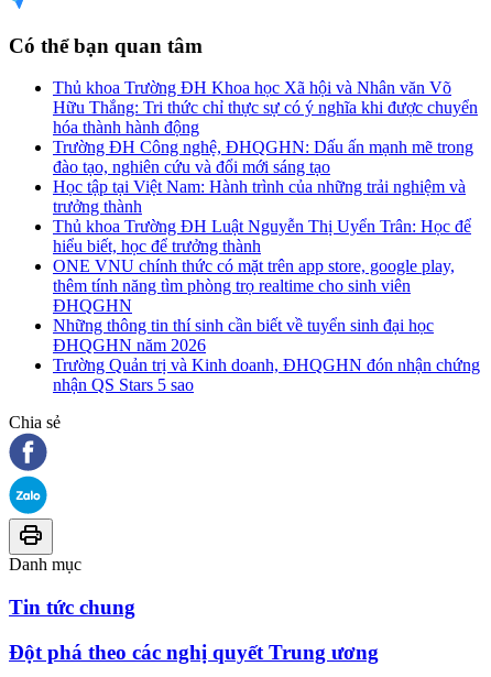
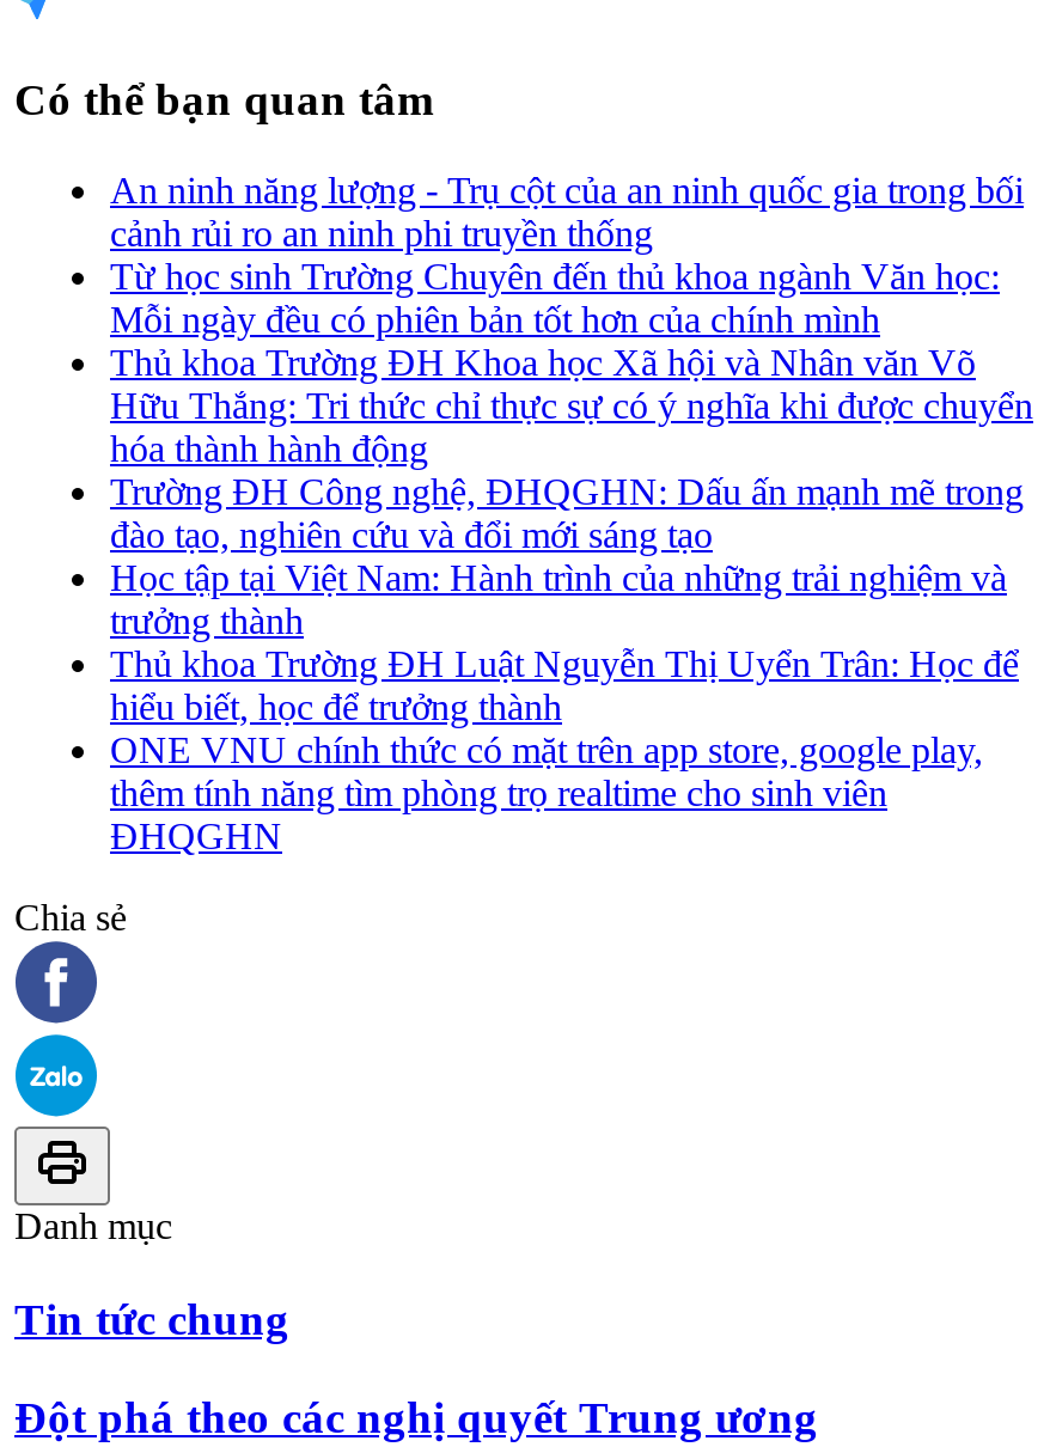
none -> [110,170,1024,340] An ninh năng lượng - Trụ cột của an ninh quốc gia trong bối | cảnh rủi ro an ninh phi truyền thống | Từ học sinh Trường Chuyên đến thủ khoa ngành Văn học: | Mỗi ngày đều có phiên bản tốt hơn của chính mình
moved [53,78,478,315] -> [110,343,1033,857]: Thủ khoa Trường ĐH Khoa học Xã hội và Nhân văn Võ | Hữu Thắng: Tri thức chỉ thực sự có ý nghĩa khi được chuyển | hóa thành hành động | ... | thêm tính năng tìm phòng trọ realtime cho sinh viên | ĐHQGHN
[53,316,480,394] Những thông tin thí sinh cần biết về tuyển sinh đại học | ĐHQGHN năm 2026 | Trường Quản trị và Kinh doanh, ĐHQGHN đón nhận chứng | nhận QS Stars 5 sao -> none

